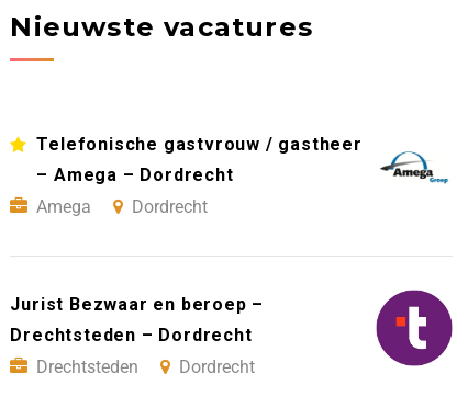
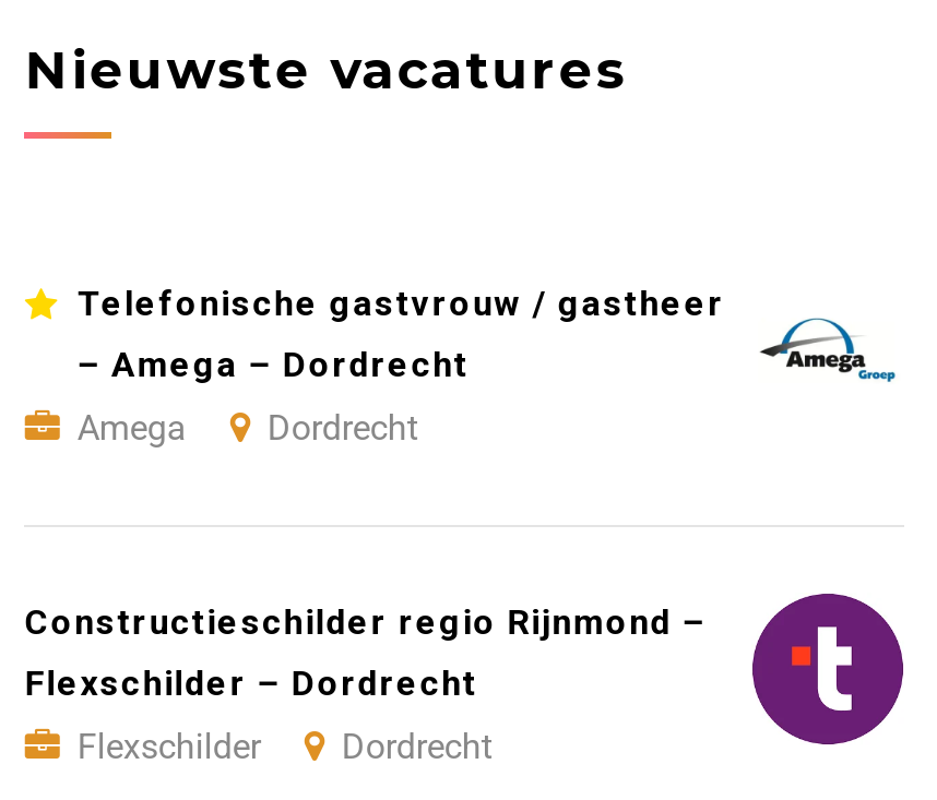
[10,294,264,314] Jurist Bezwaar en beroep – -> [25,601,706,642] Constructieschilder regio Rijnmond –
[10,324,252,345] Drechtsteden – Dordrecht -> [25,662,477,703] Flexschilder – Dordrecht
[37,356,139,377] Drechtsteden -> [77,725,261,767] Flexschilder

